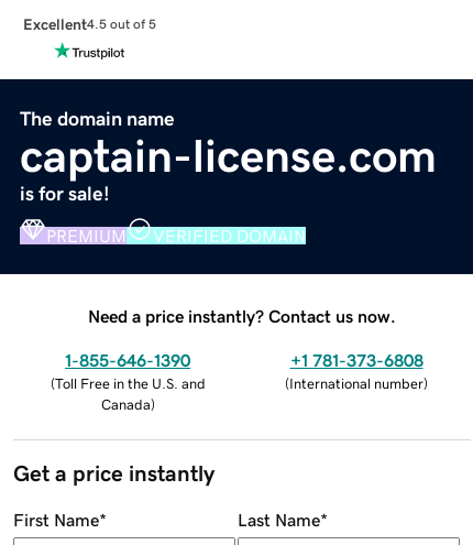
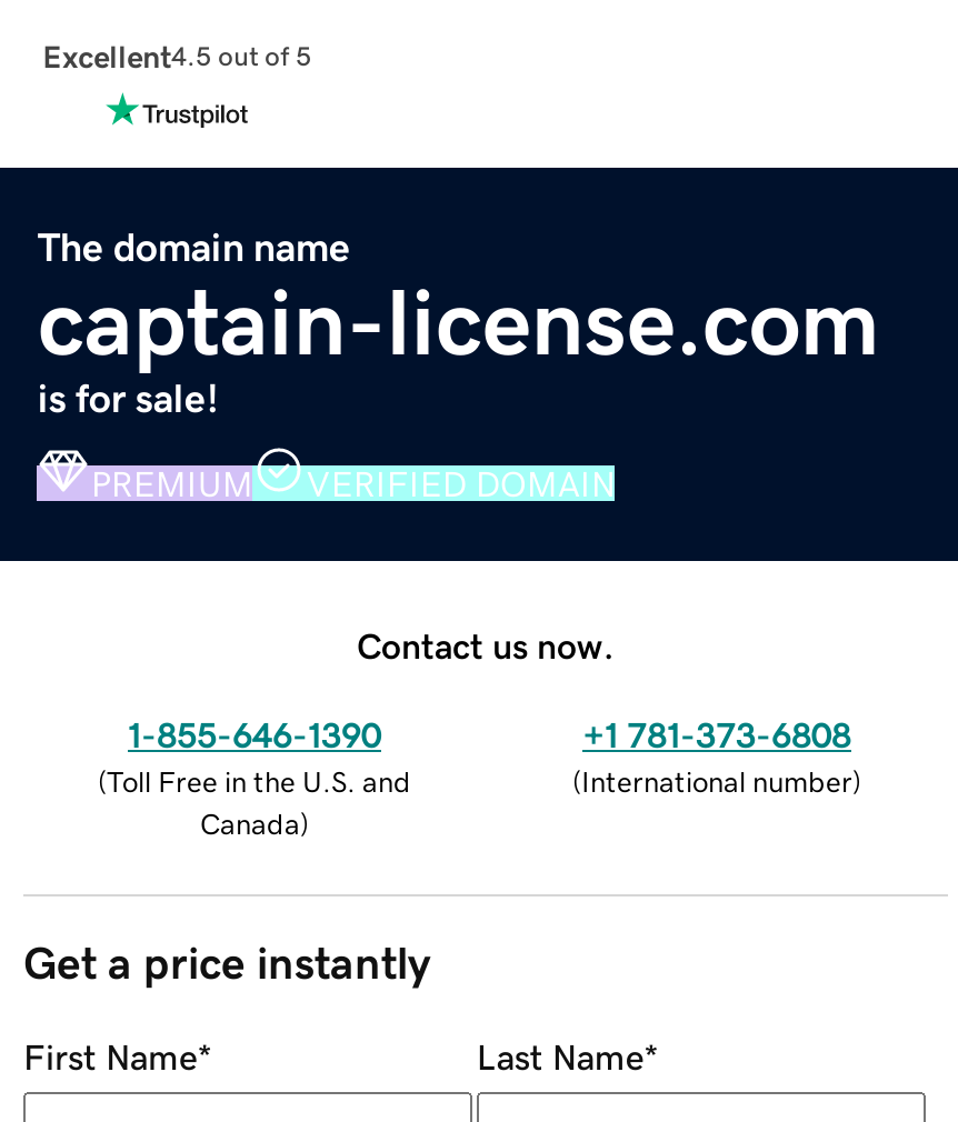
[88,307,396,324] Need a price instantly? Contact us now. -> [357,627,615,662] Contact us now.

